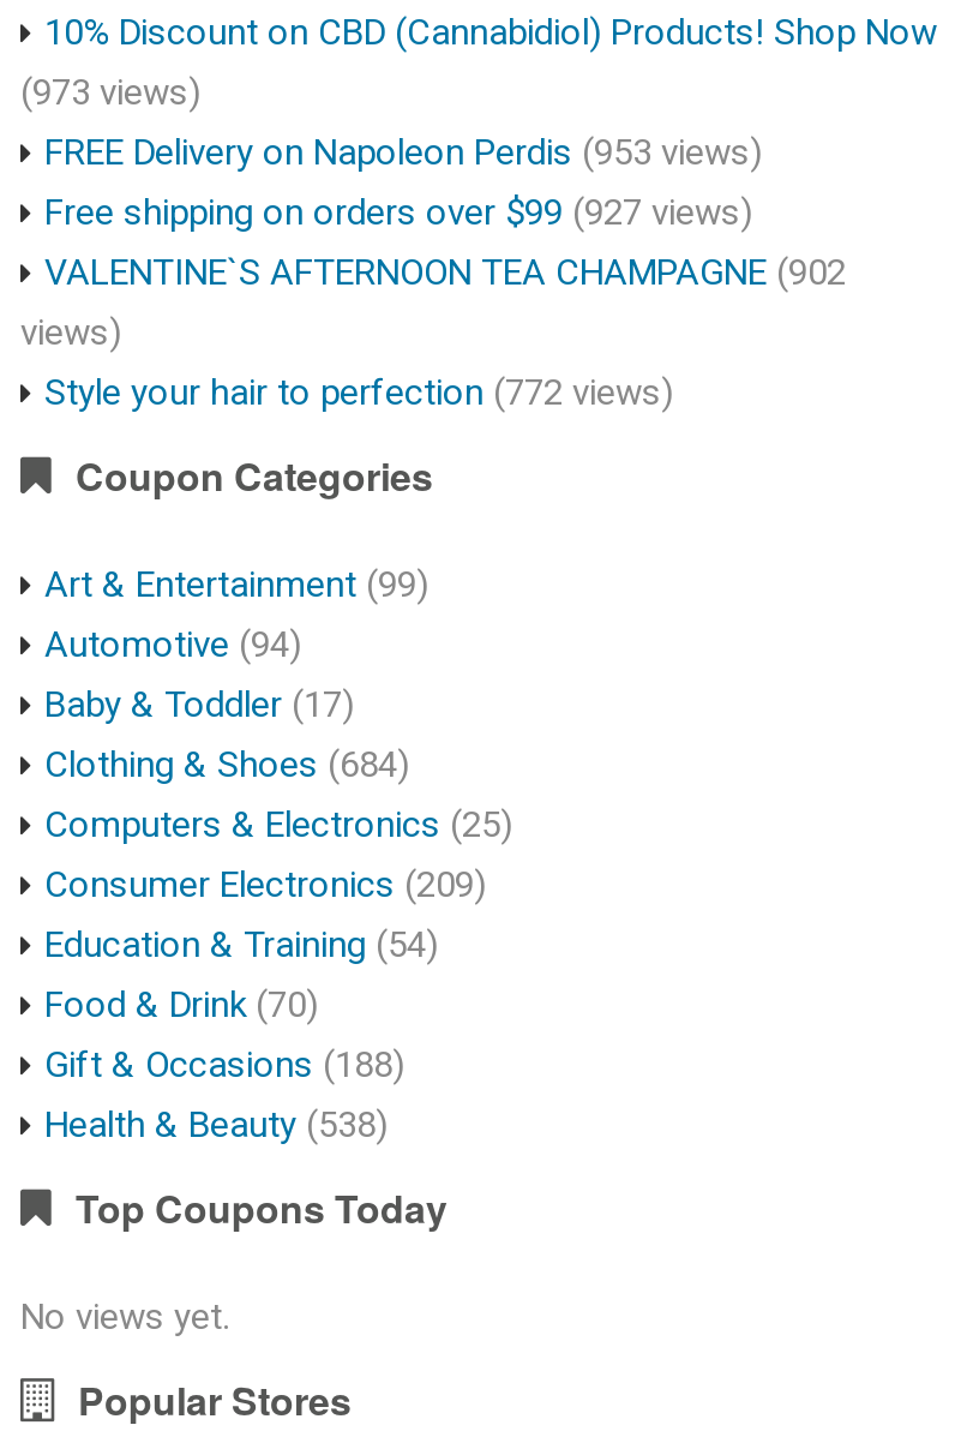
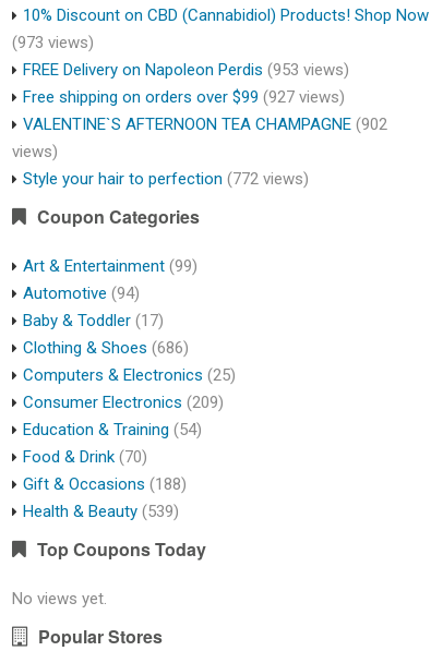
[44,742,409,785] Clothing & Shoes (684) -> [23,338,189,357] Clothing & Shoes (686)
[44,1102,388,1146] Health & Beauty (538) -> [23,501,179,521] Health & Beauty (539)

